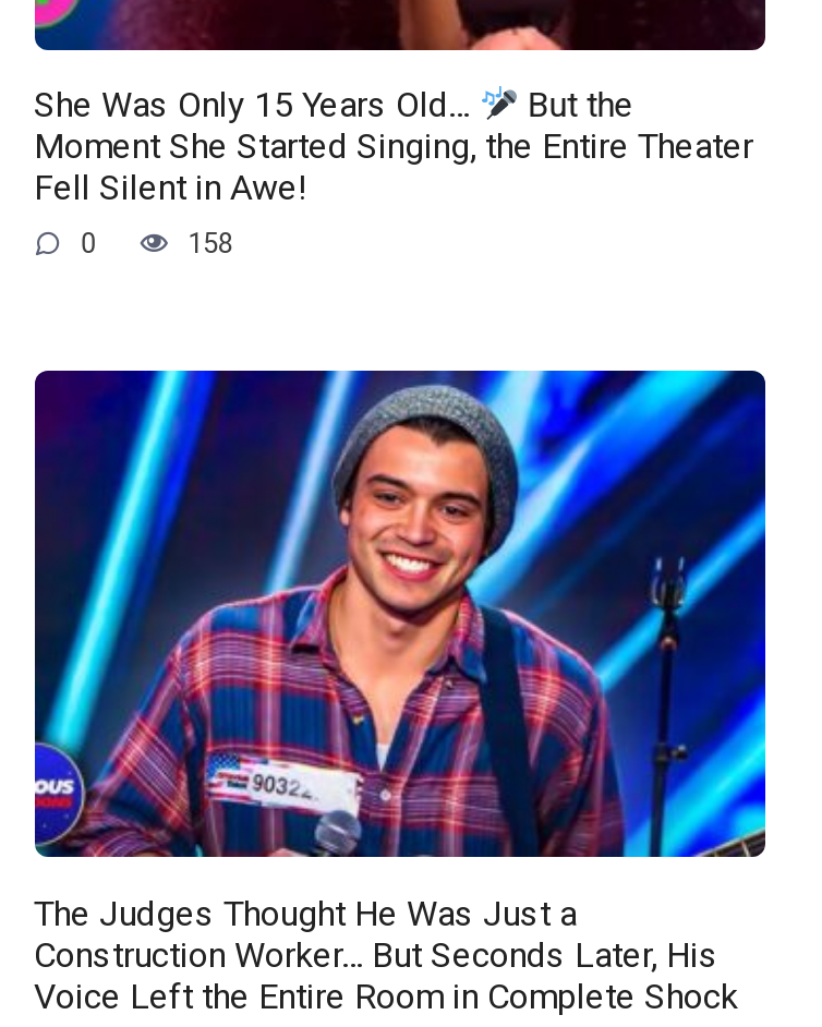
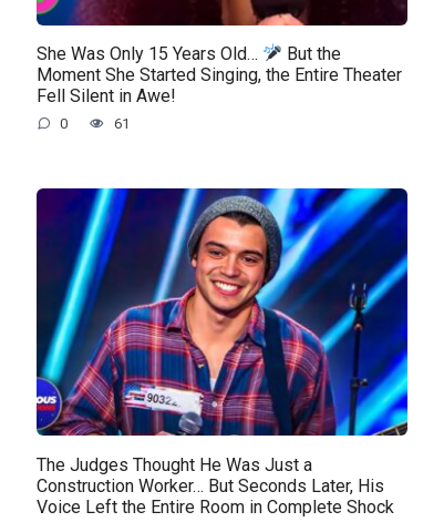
[188,227,233,260] 158 -> [114,115,130,132] 61

